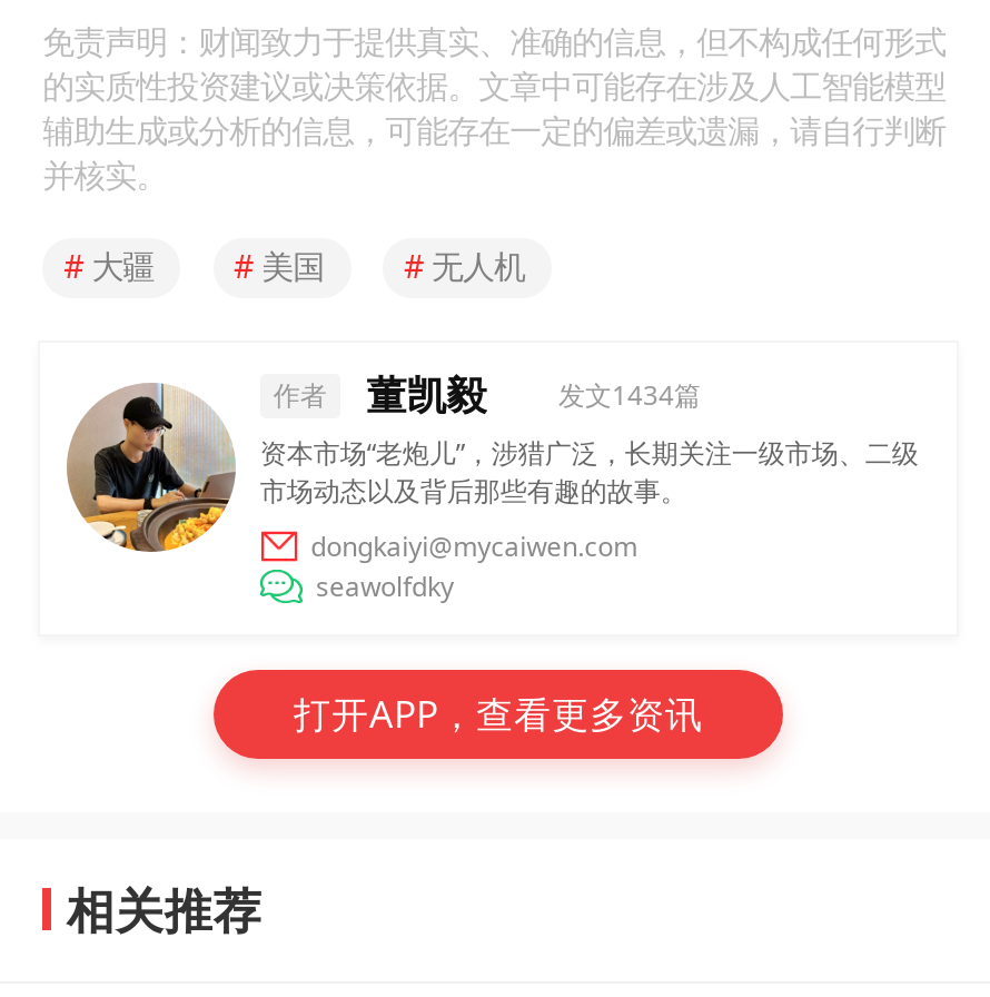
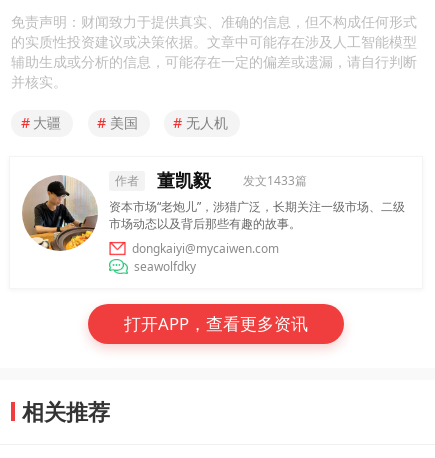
[558,377,701,413] 发文1434篇 -> [243,172,307,188] 发文1433篇

